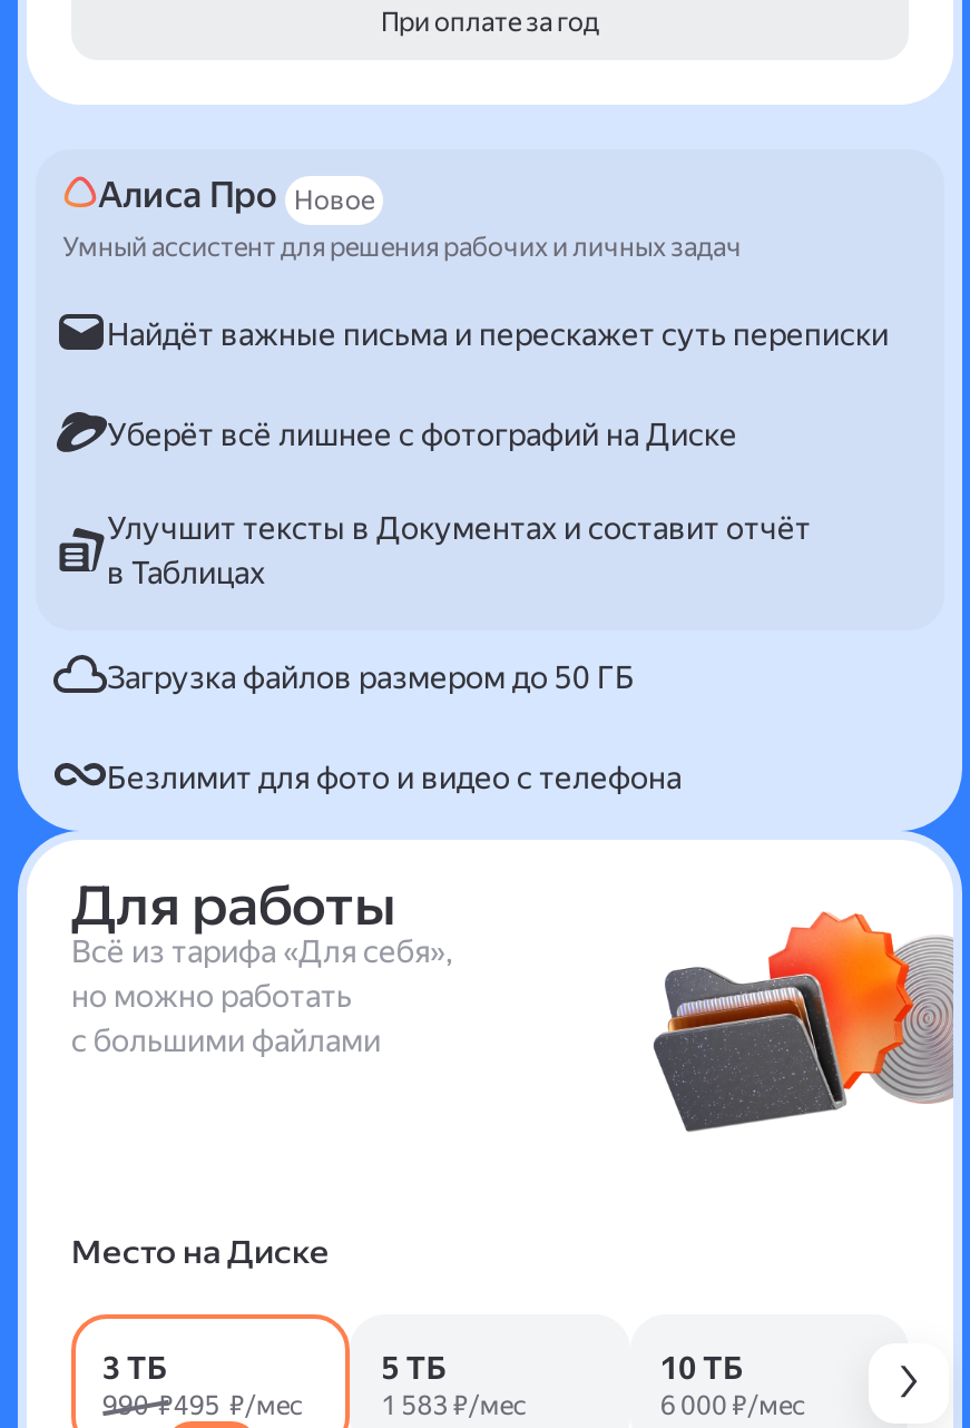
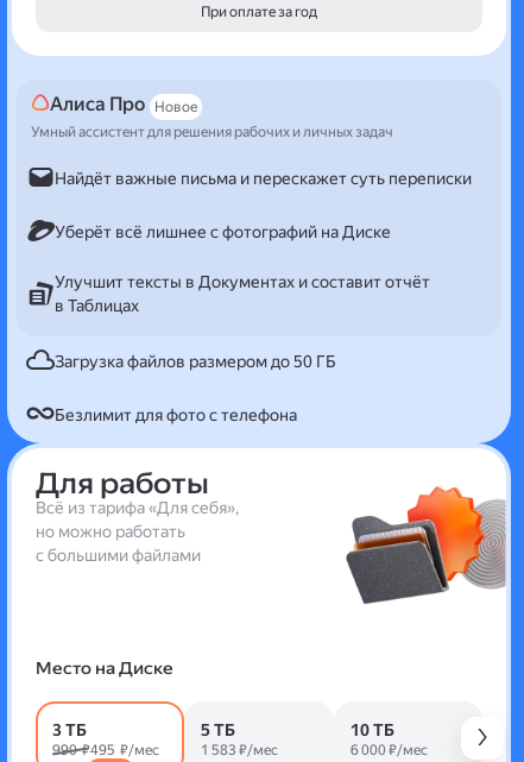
[107,759,682,794] Безлимит для фото и видео с телефона -> [55,405,297,424] Безлимит для фото с телефона

